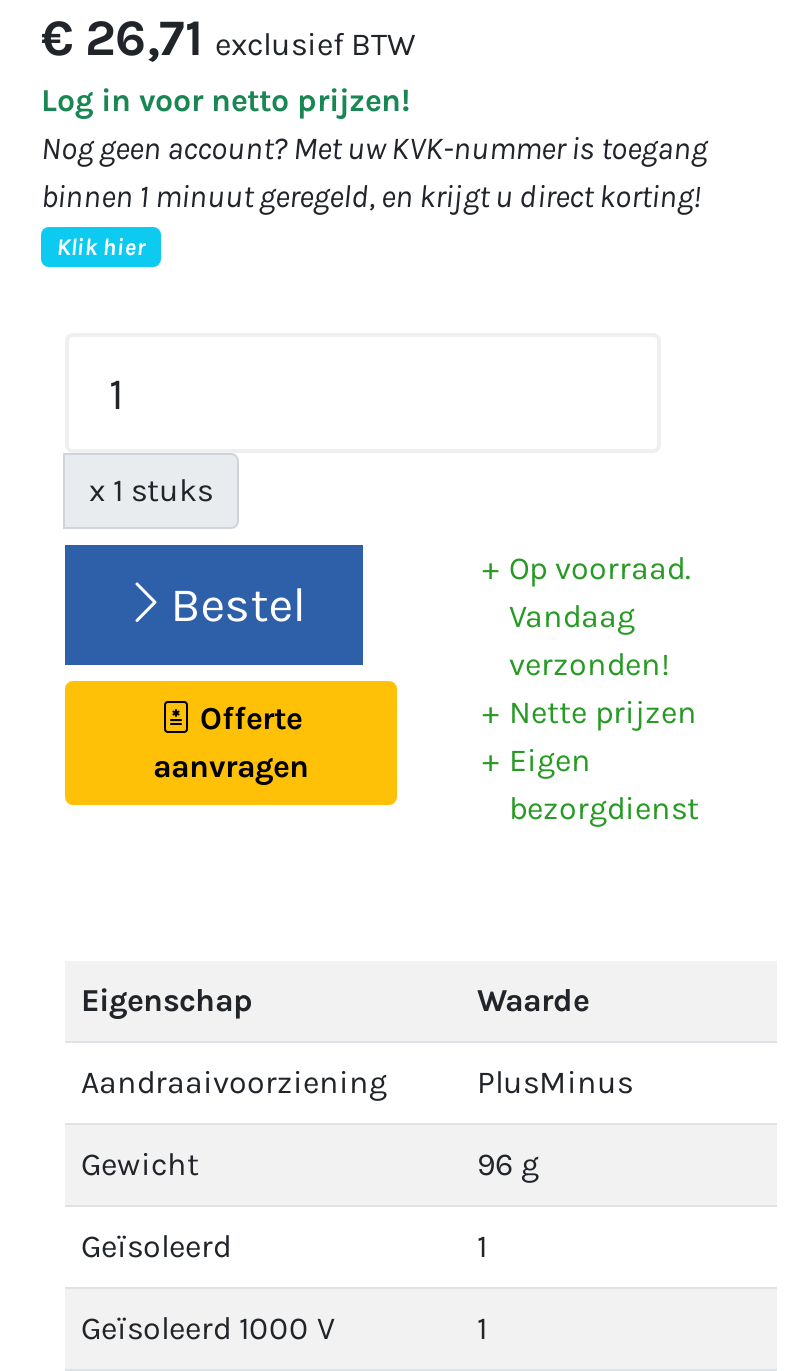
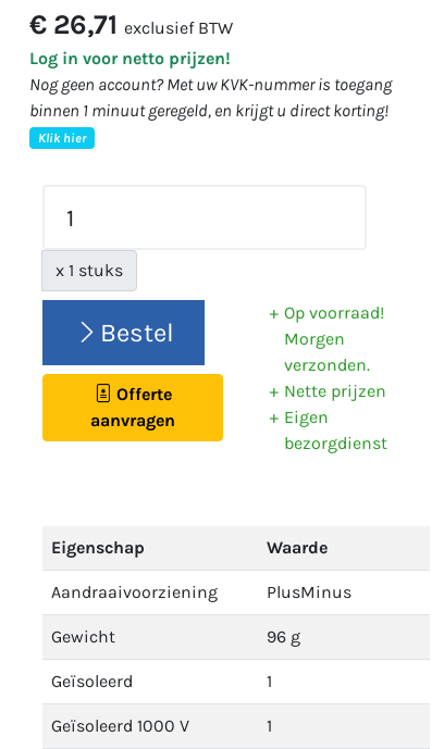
[509,549,691,683] Op voorraad. | Vandaag | verzonden! -> [284,302,384,375] Op voorraad! | Morgen | verzonden.

